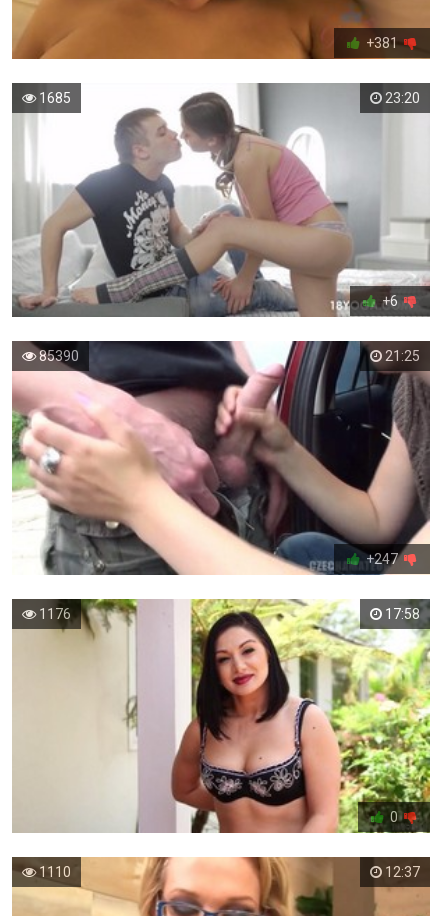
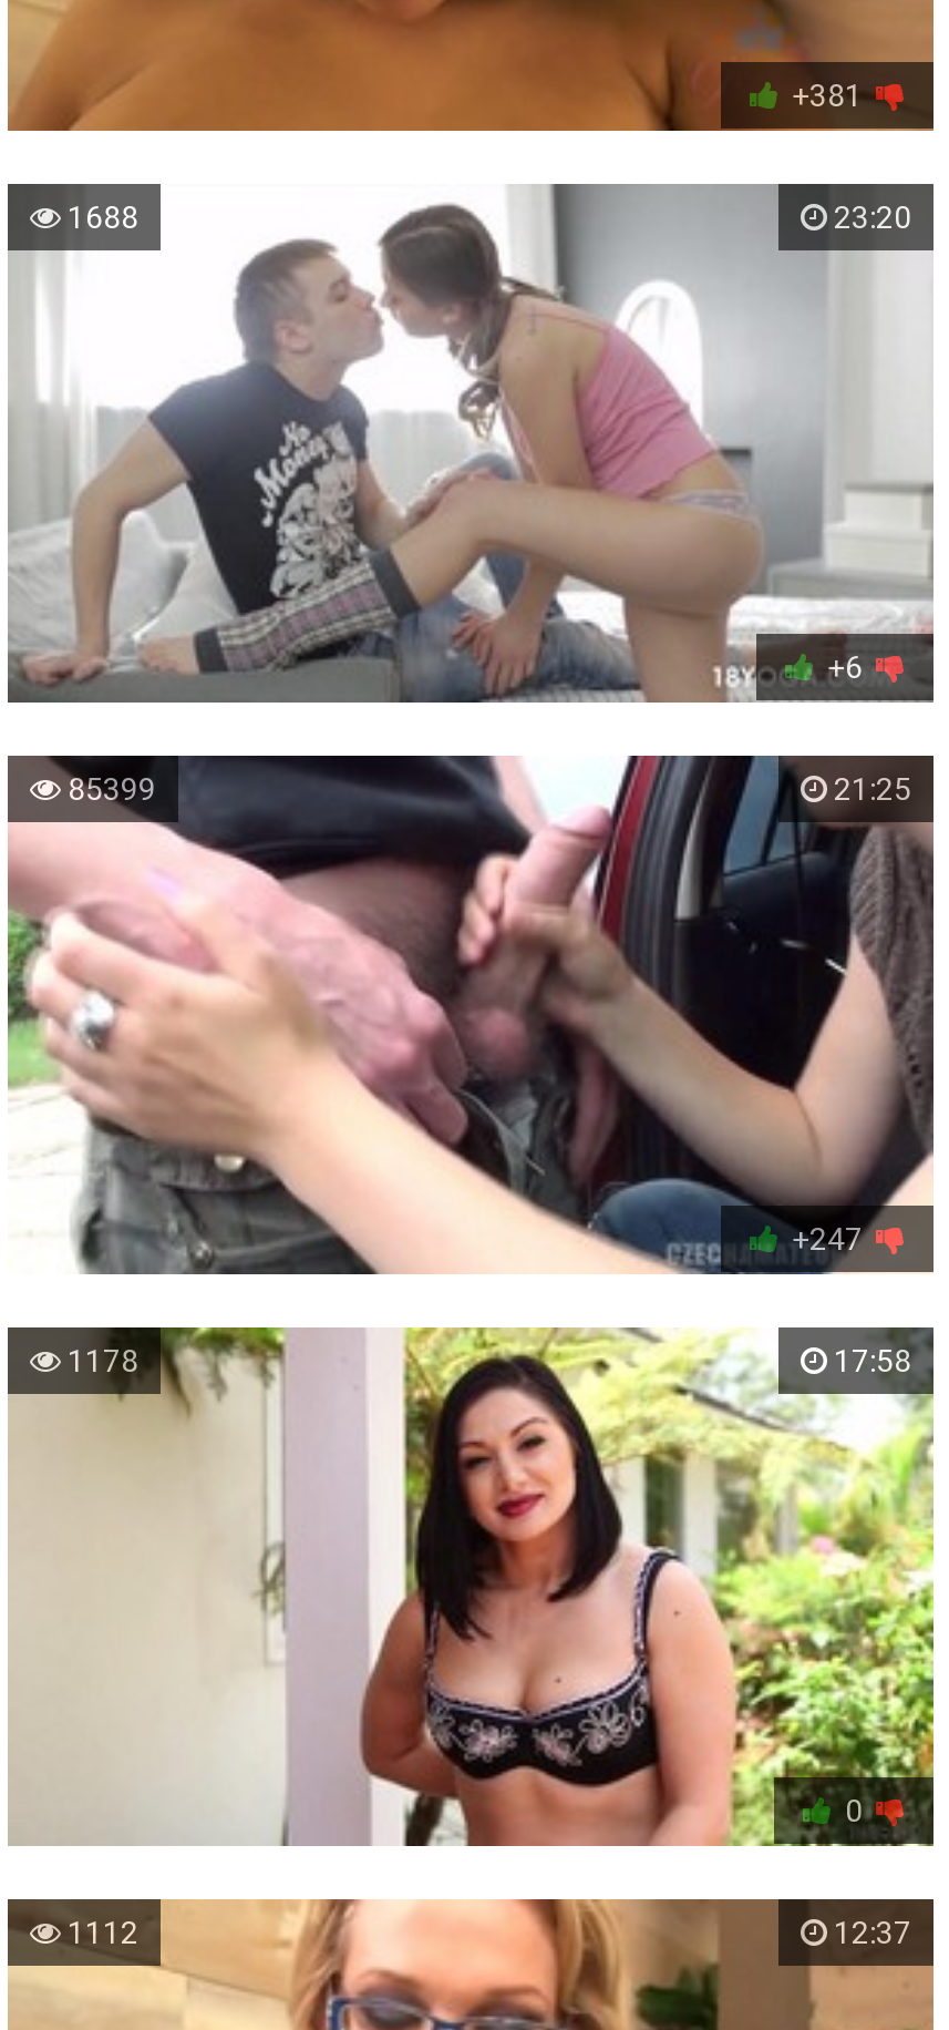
[36,89,71,105] 1685 -> [61,198,138,234] 1688
[36,348,79,364] 85390 -> [61,770,156,806] 85399
[36,606,71,622] 1176 -> [61,1342,138,1378] 1178
[36,864,71,880] 1110 -> [61,1914,138,1950] 1112

